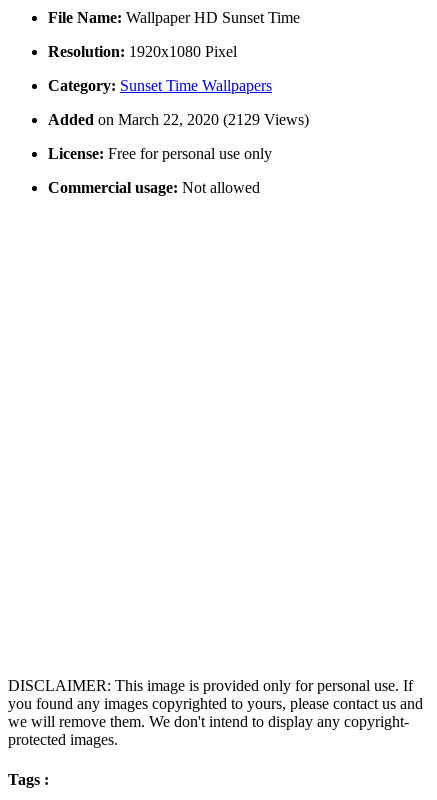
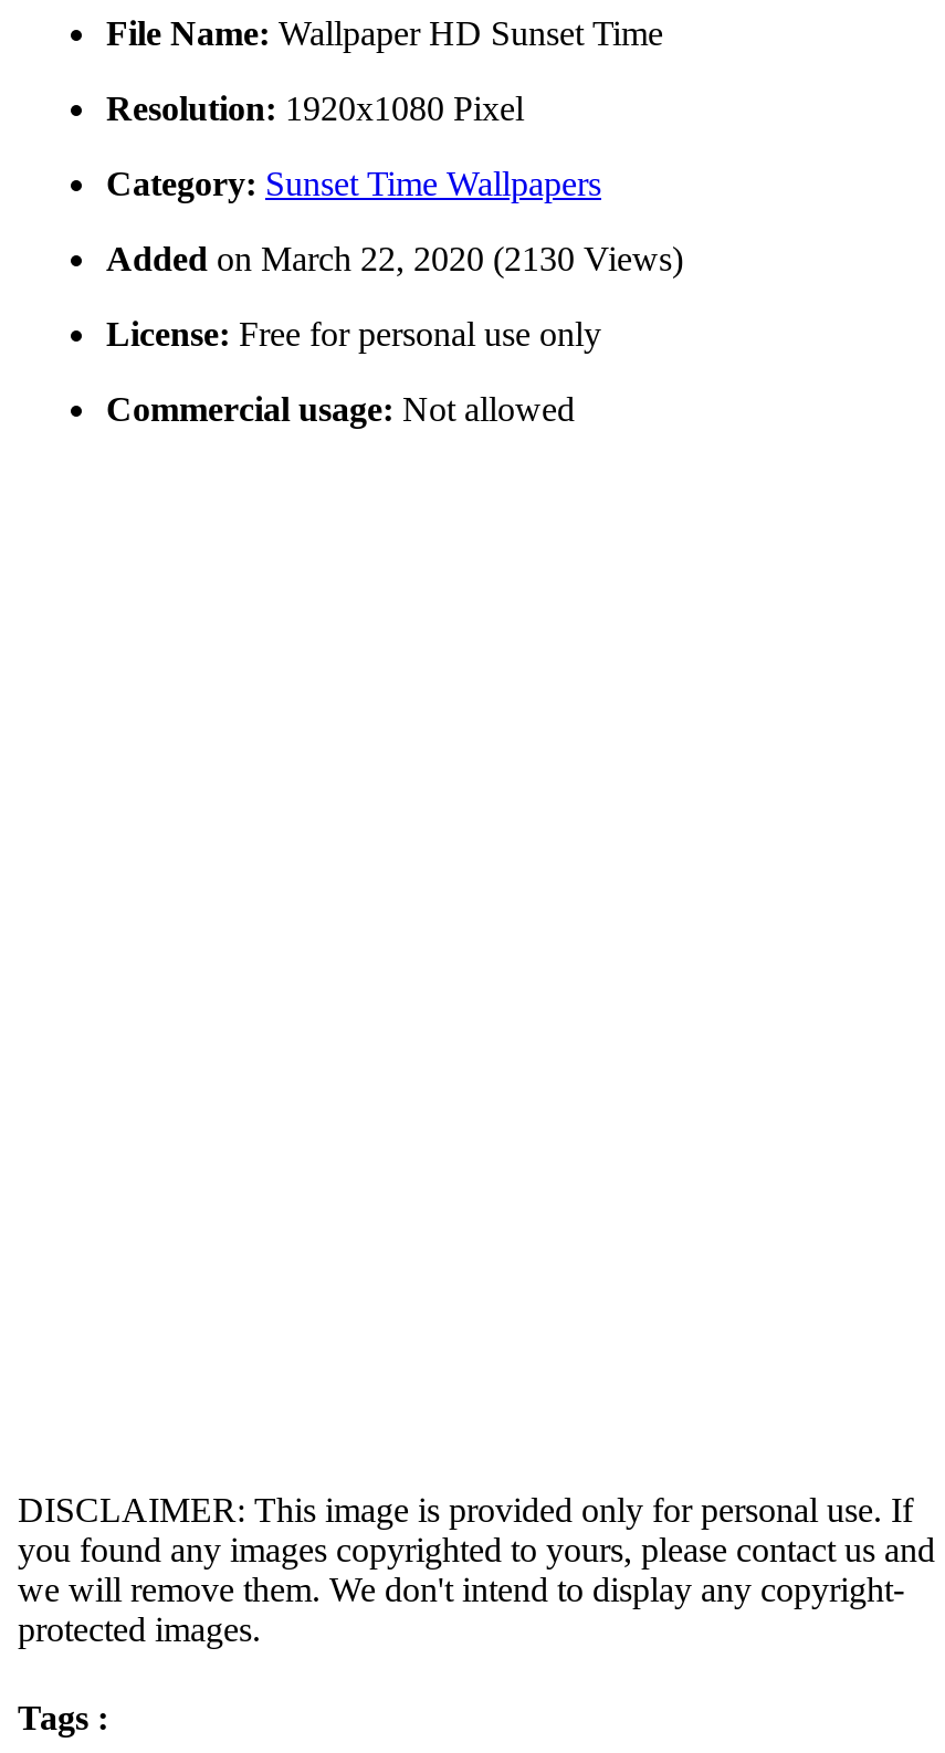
[48,111,309,128] Added on March 22, 2020 (2129 Views) -> [106,241,683,278] Added on March 22, 2020 (2130 Views)

